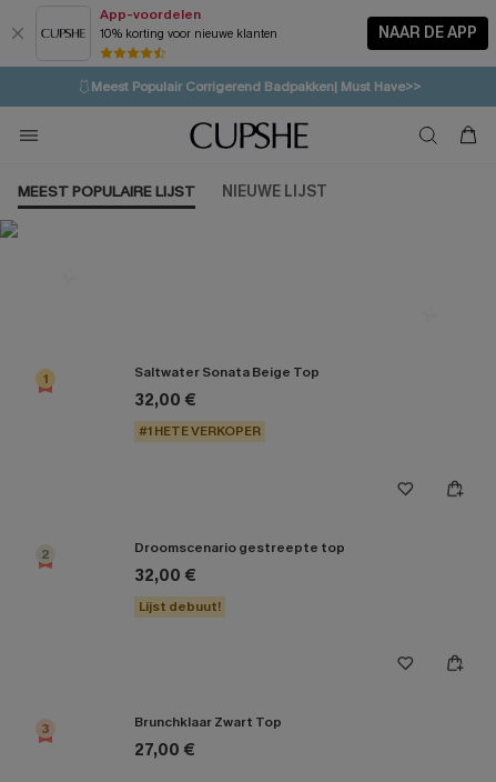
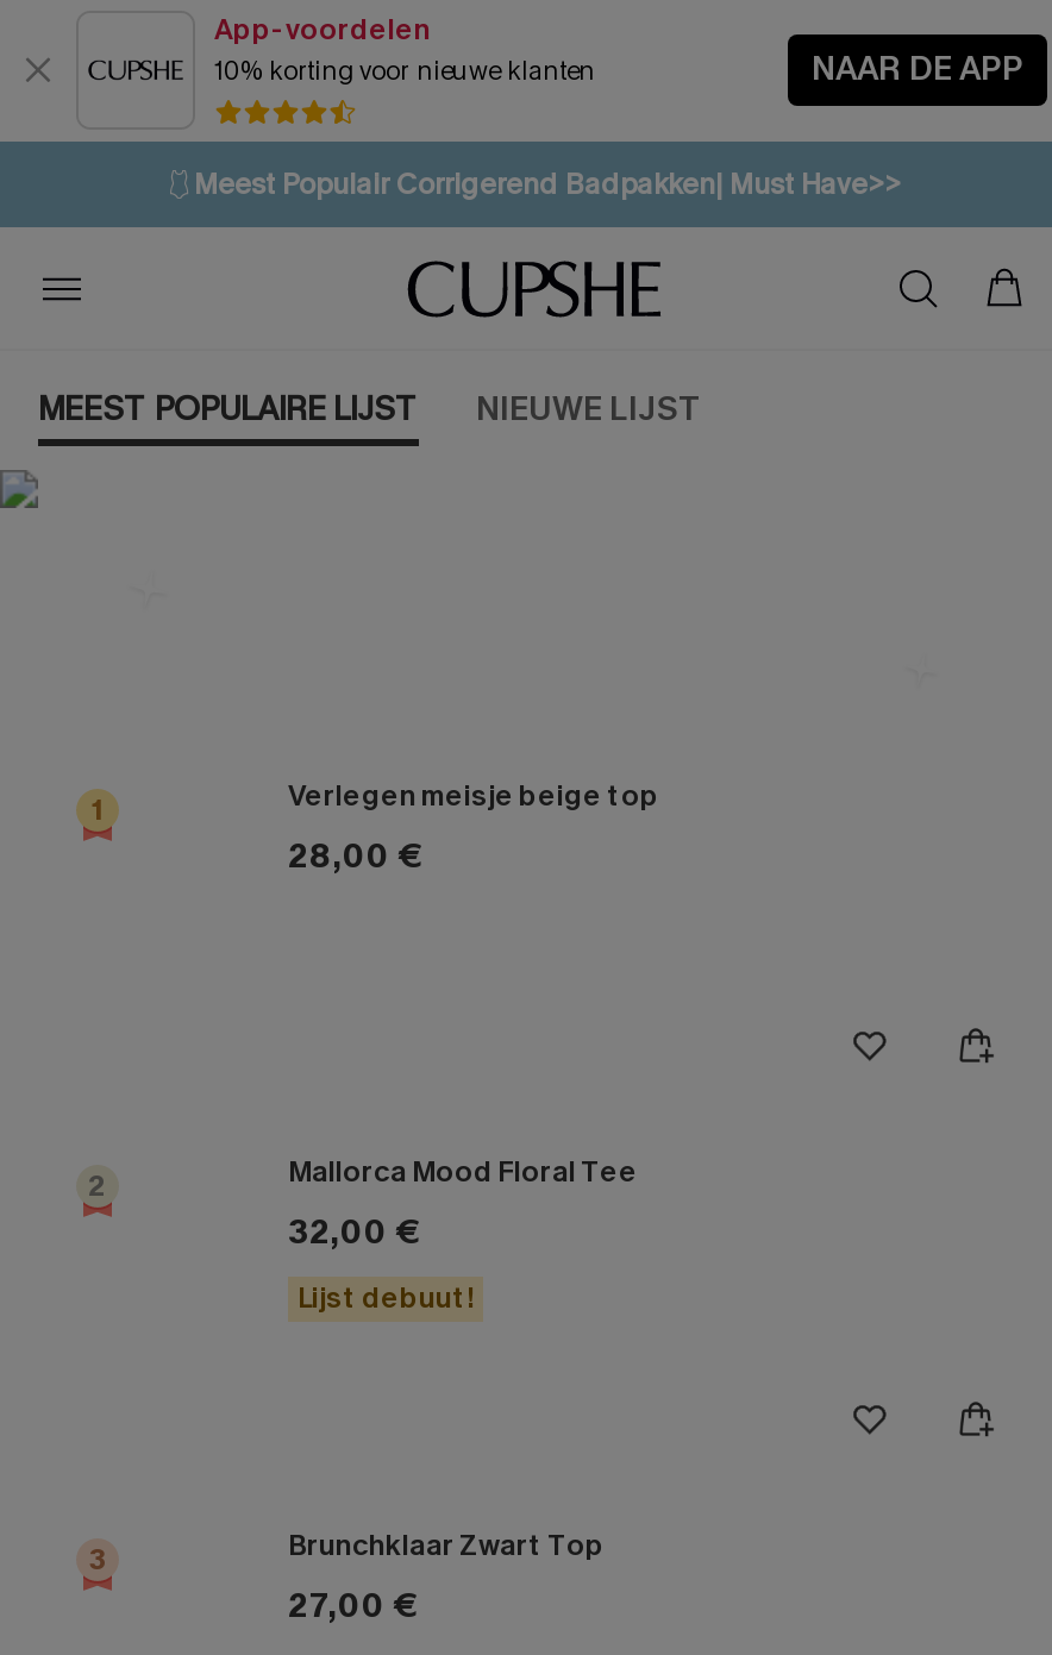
[134,363,320,440] Saltwater Sonata Beige Top | 32,00 € | #1 HETE VERKOPER -> [288,777,659,879] Verlegen meisje beige top | 28,00 €
[134,538,345,556] Droomscenario gestreepte top -> [288,1152,638,1190] Mallorca Mood Floral Tee

